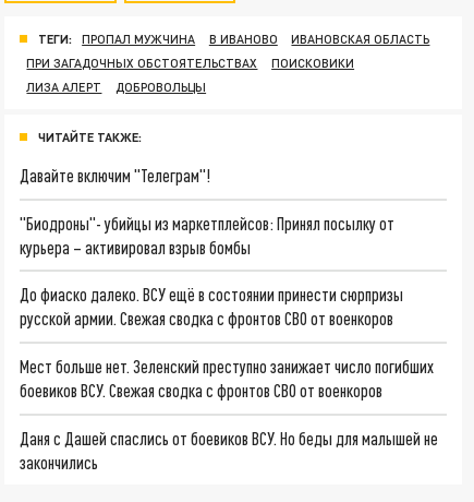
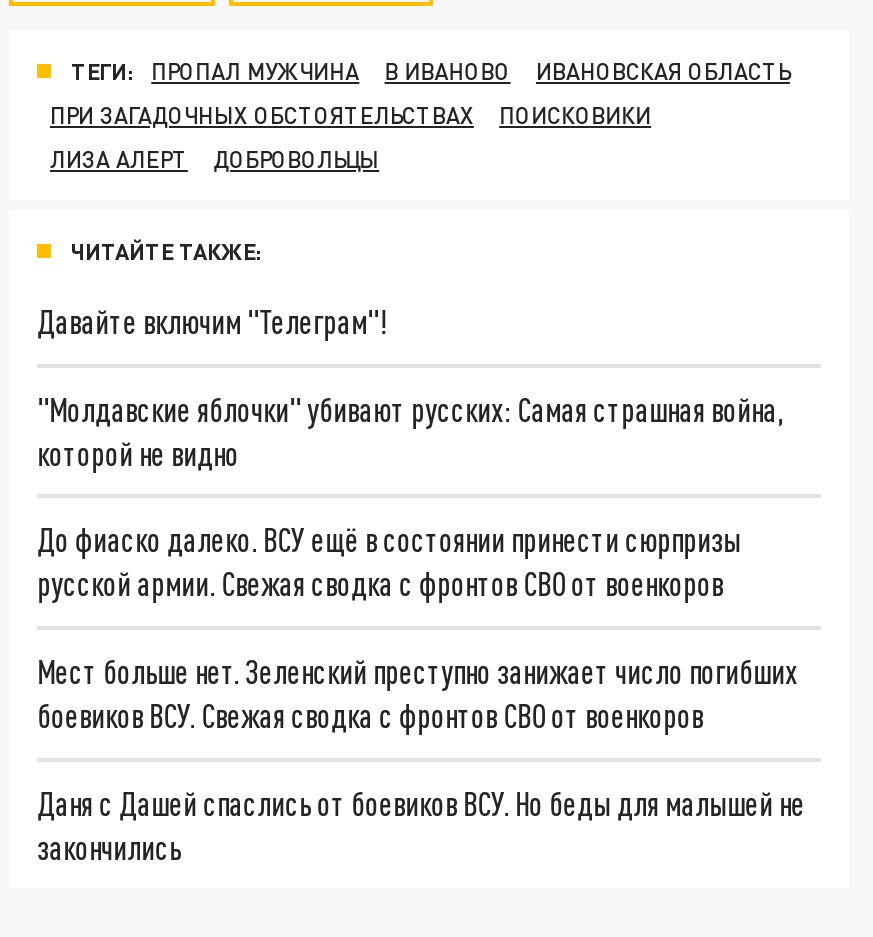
[20,212,395,257] "Биодроны"- убийцы из маркетплейсов: Принял посылку от | курьера – активировал взрыв бомбы -> [37,389,783,471] "Молдавские яблочки" убивают русских: Самая страшная война, | которой не видно

